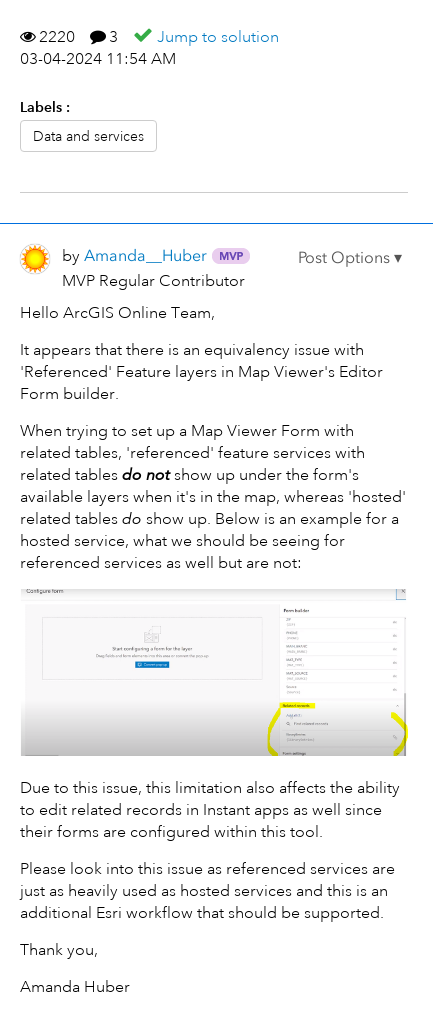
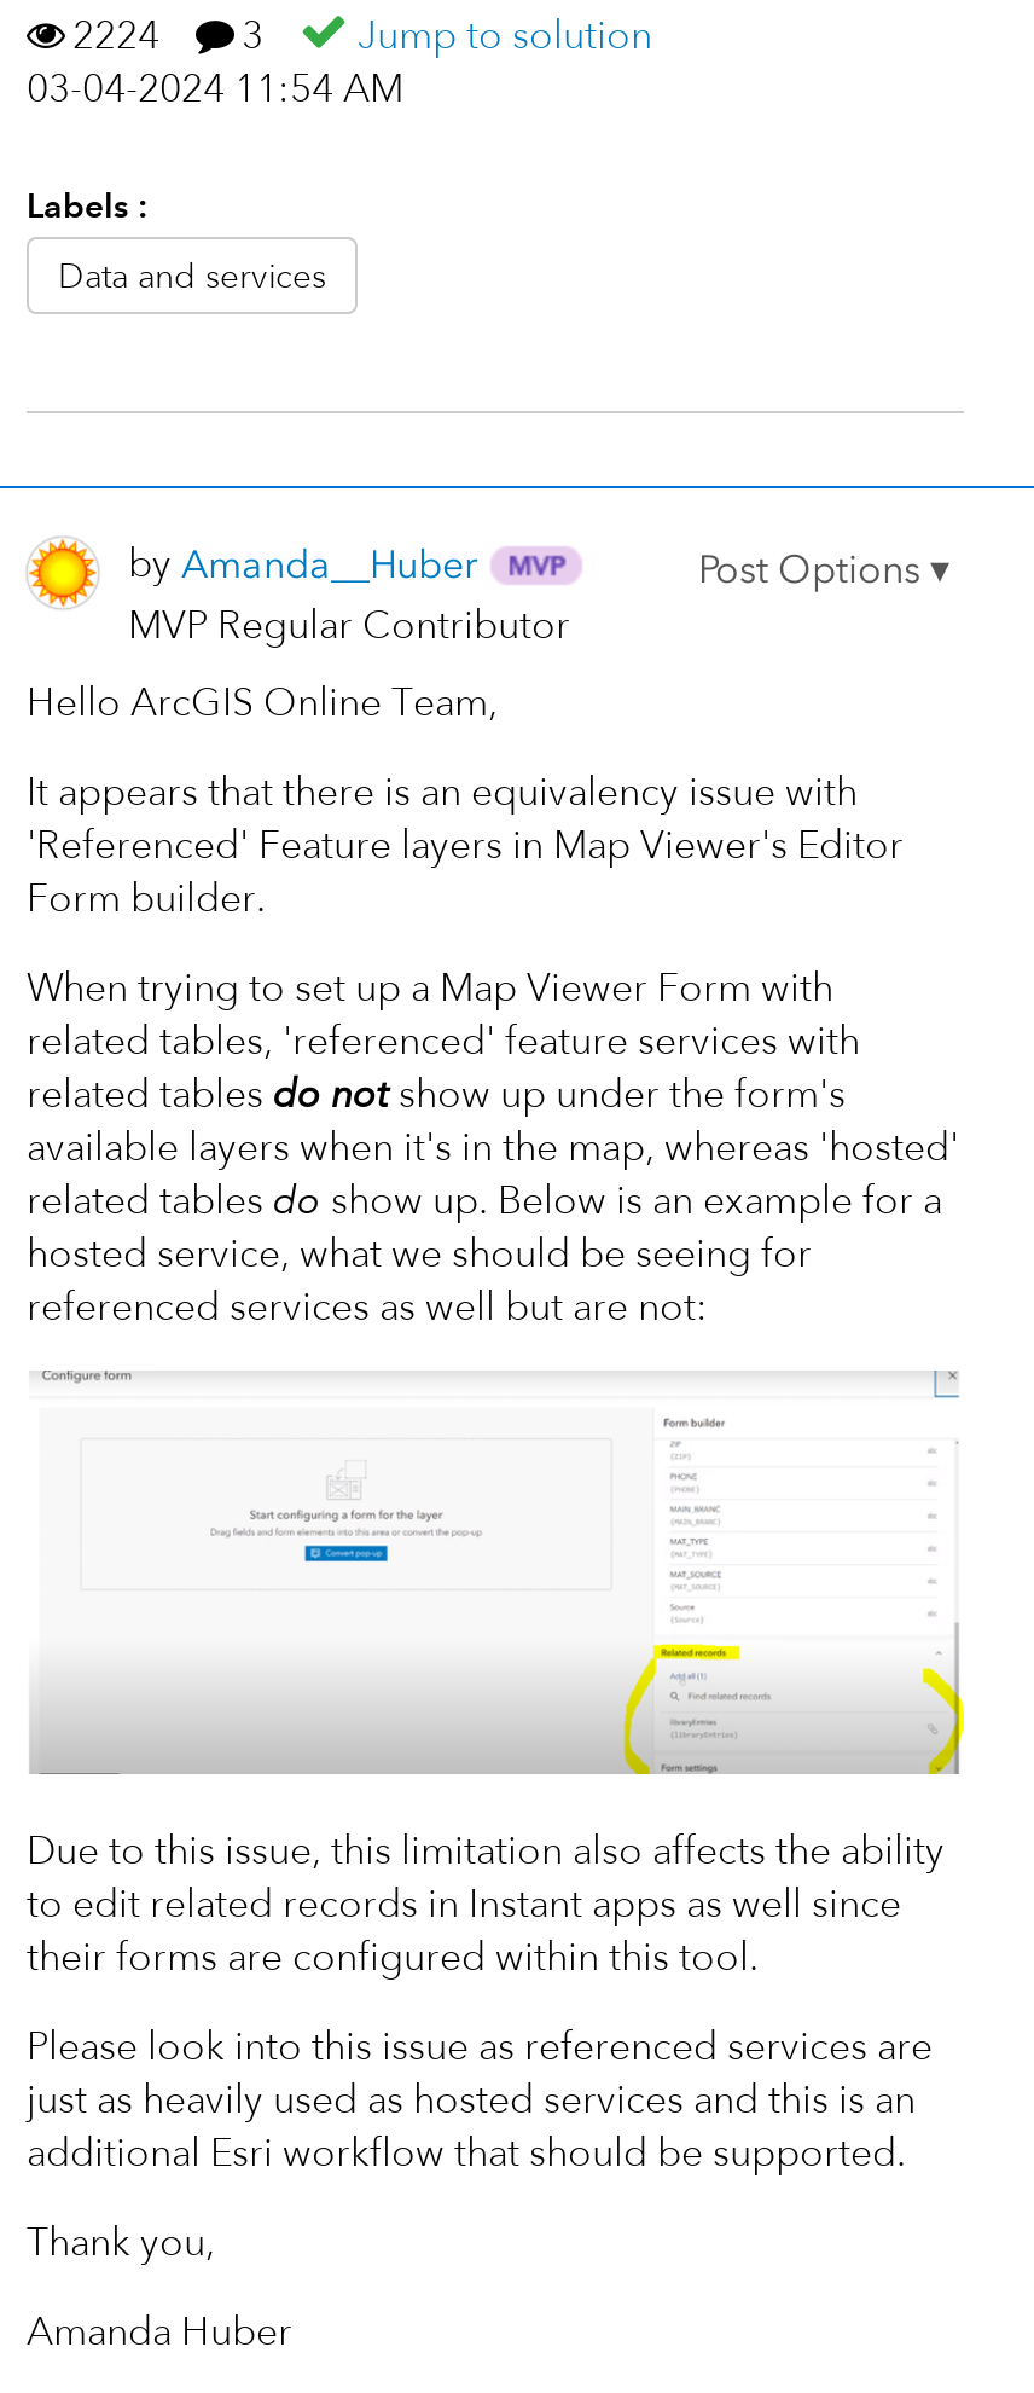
[39,27,279,47] 2220 3 Jump to solution -> [72,12,652,60] 2224 3 Jump to solution

